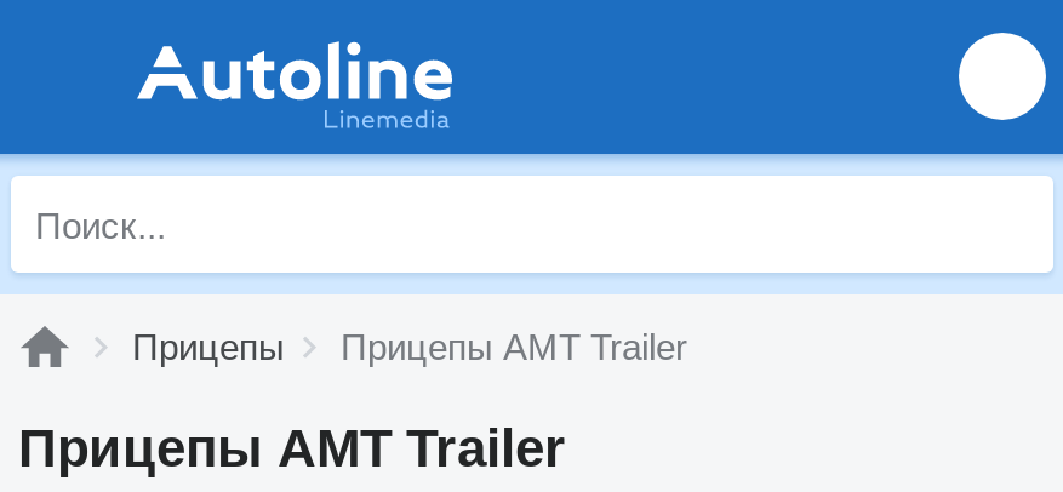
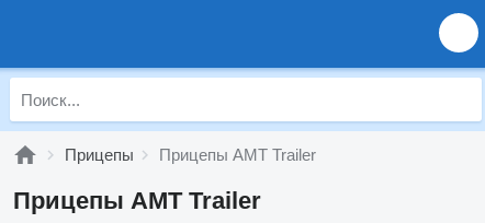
[135,40,455,130] [image] -> none

